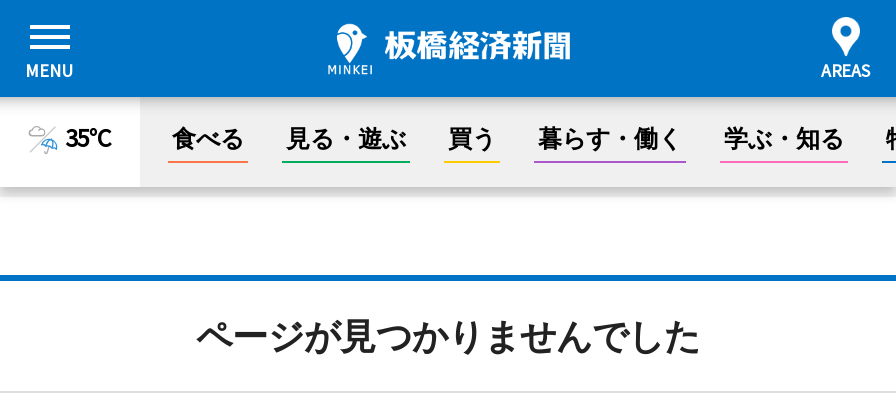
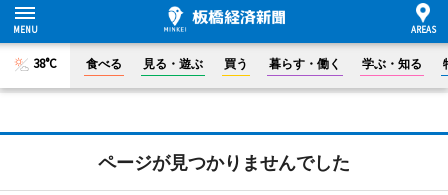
[65,122,113,156] 35°C -> [32,55,56,72] 38°C

